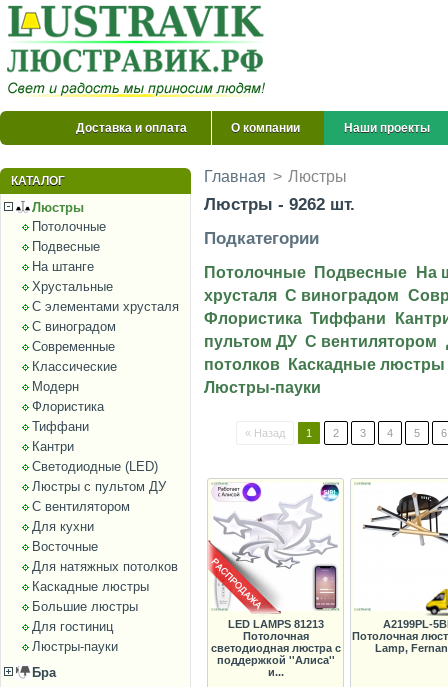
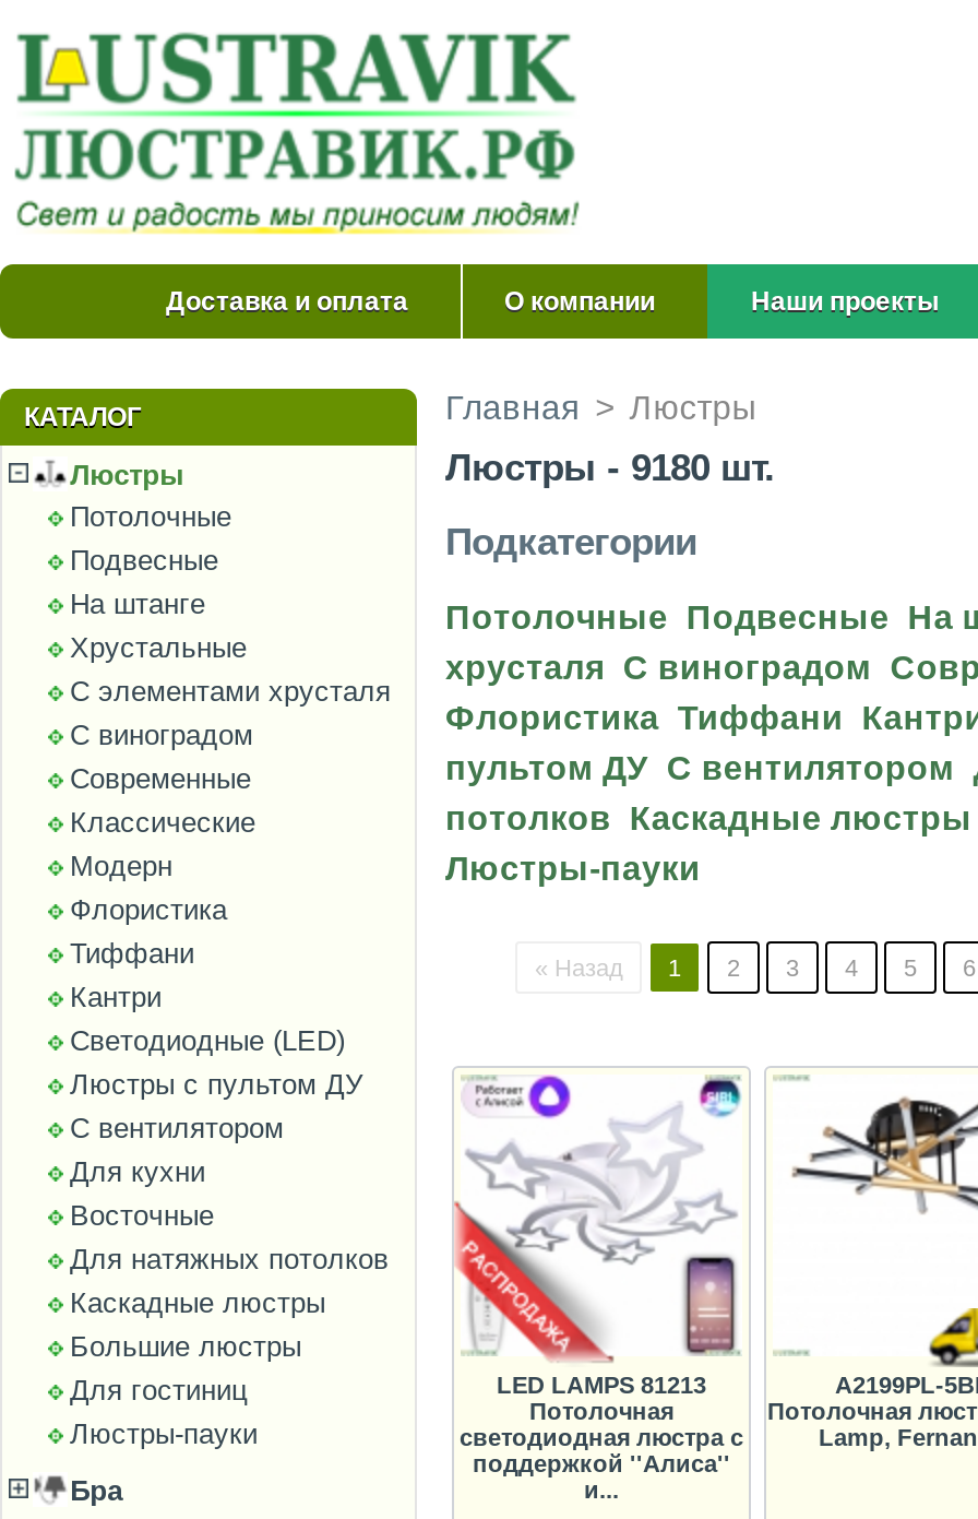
[204,194,355,214] Люстры - 9262 шт. -> [445,446,775,489] Люстры - 9180 шт.

